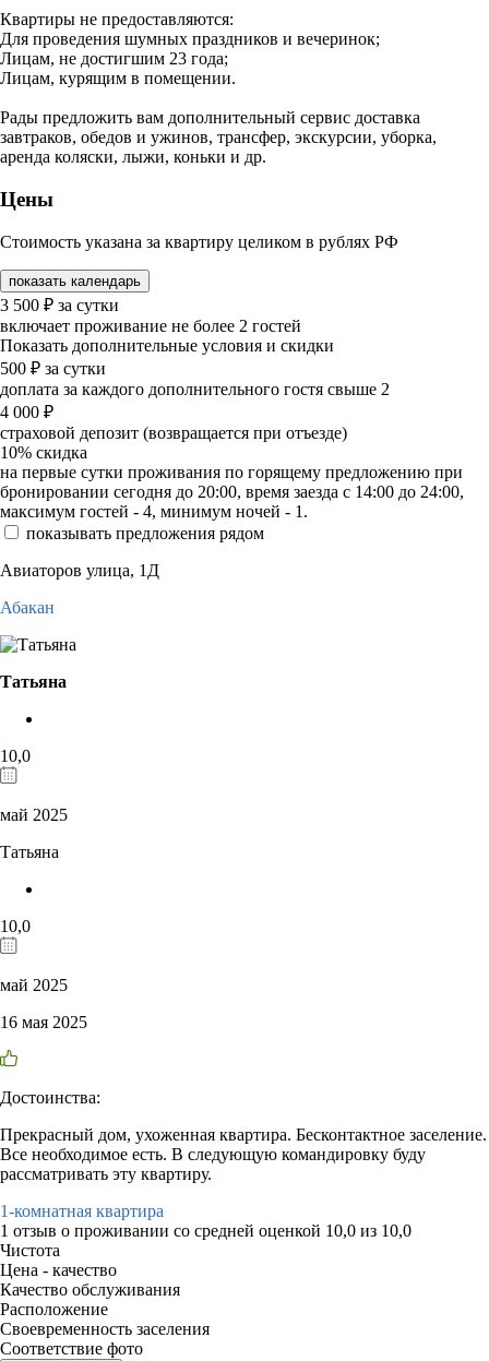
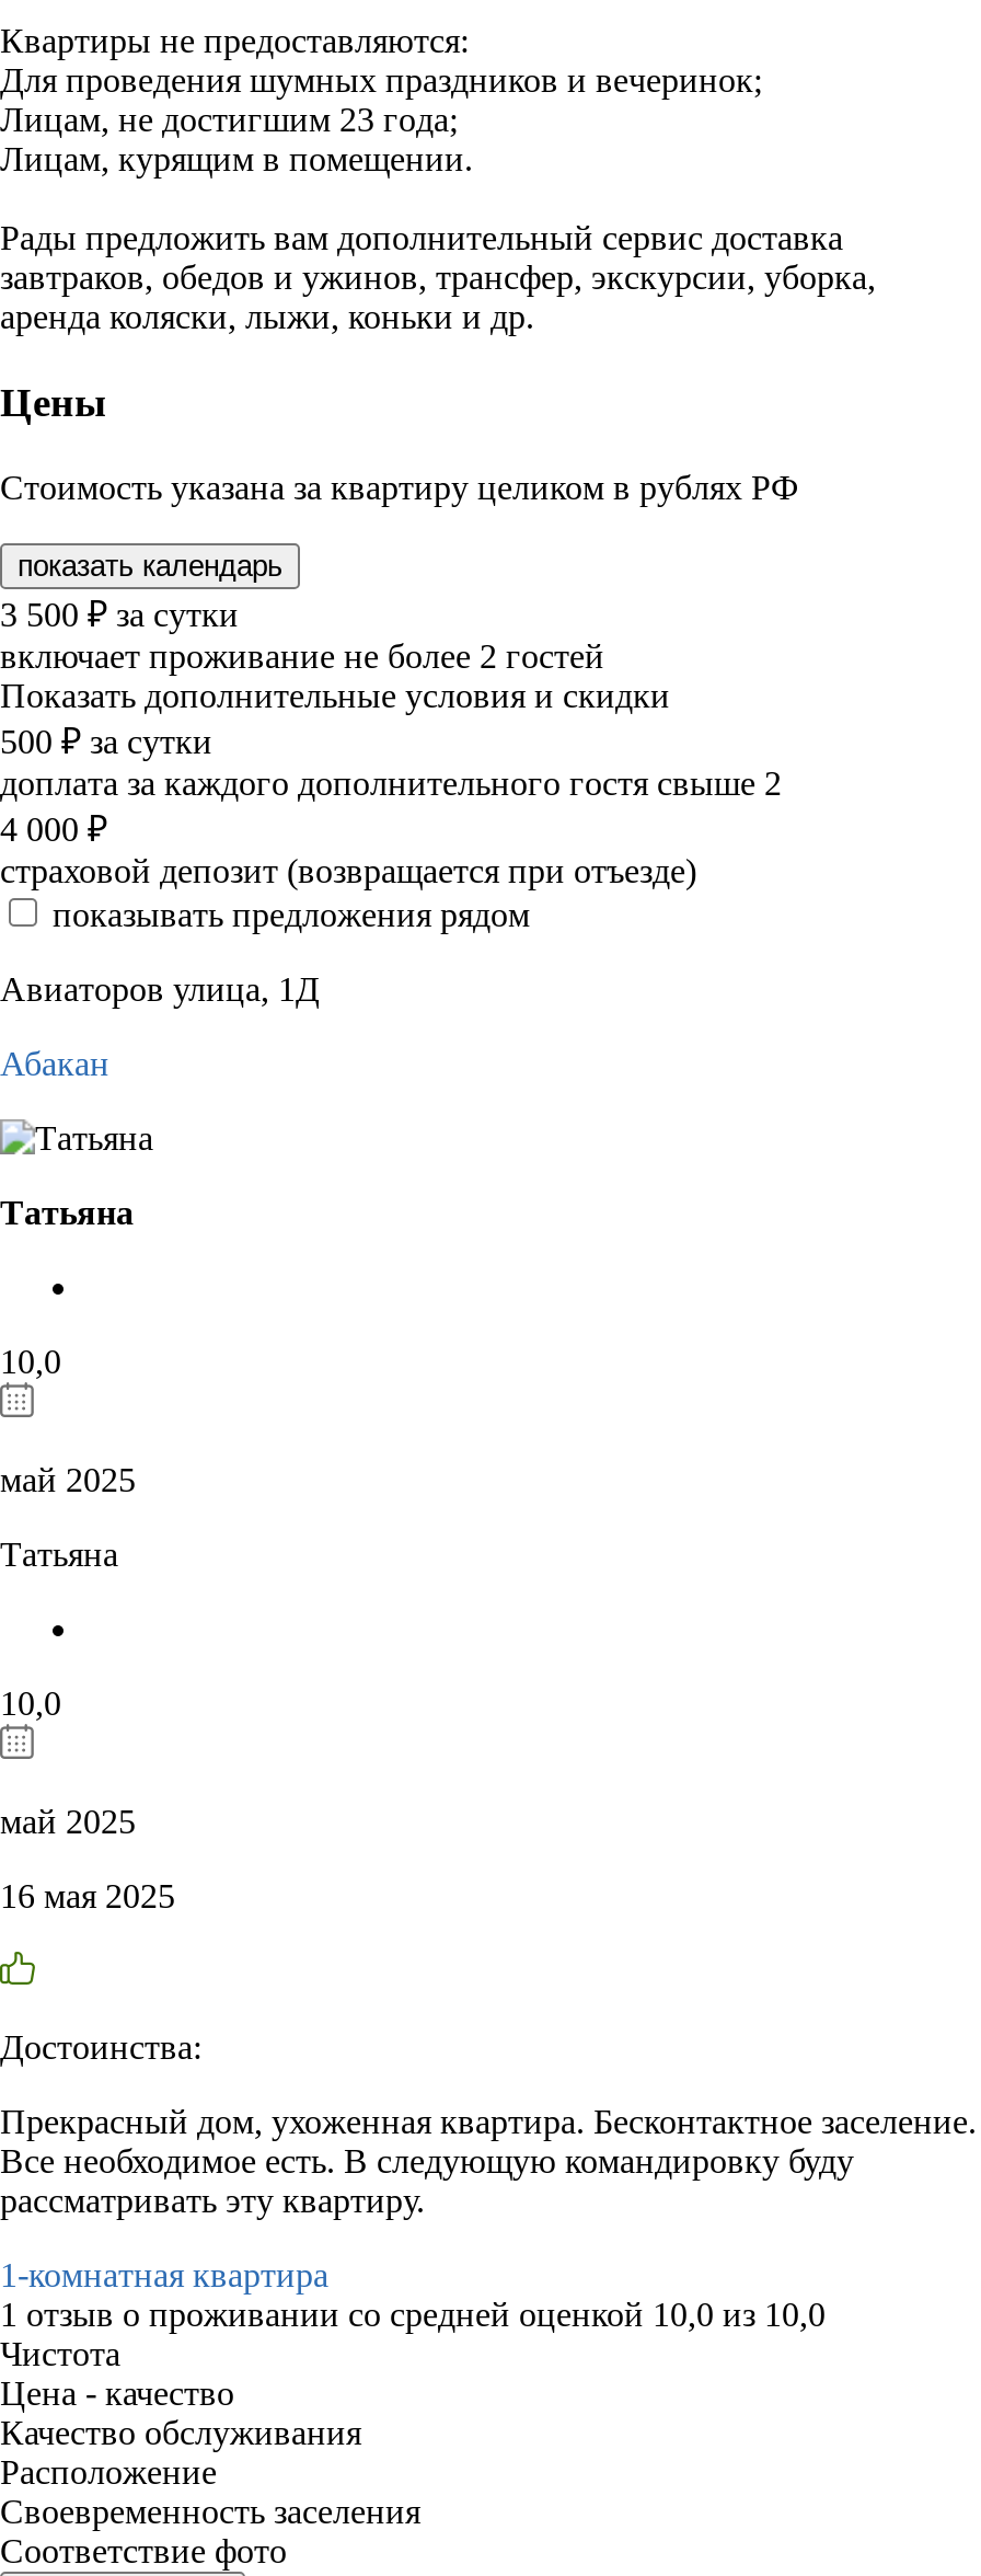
[0,443,464,520] 10% скидка | на первые сутки проживания по горящему предложению при | бронировании сегодня до 20:00, время заезда с 14:00 до 24:00, | максимум гостей - 4, минимум ночей - 1. -> none

